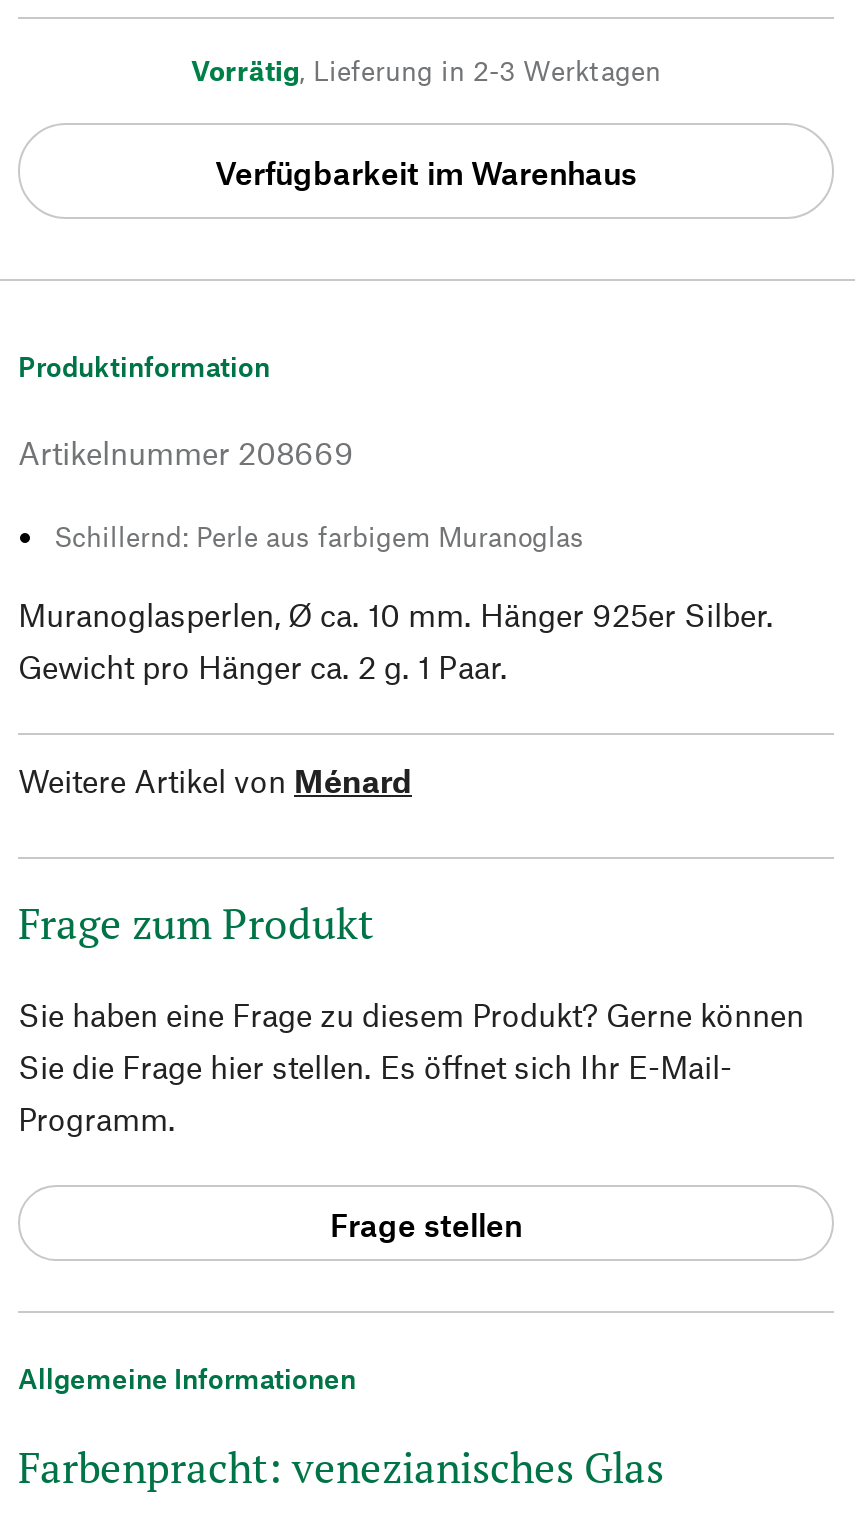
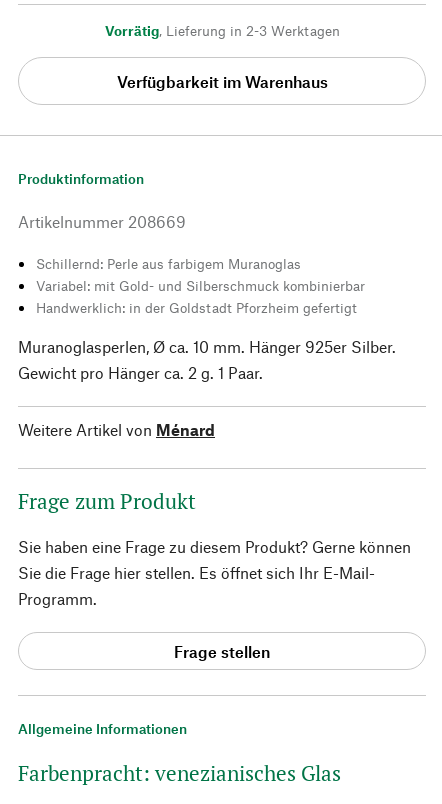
none -> [36,277,365,316] Variabel: mit Gold- und Silberschmuck kombinierbar | Handwerklich: in der Goldstadt Pforzheim gefertigt

